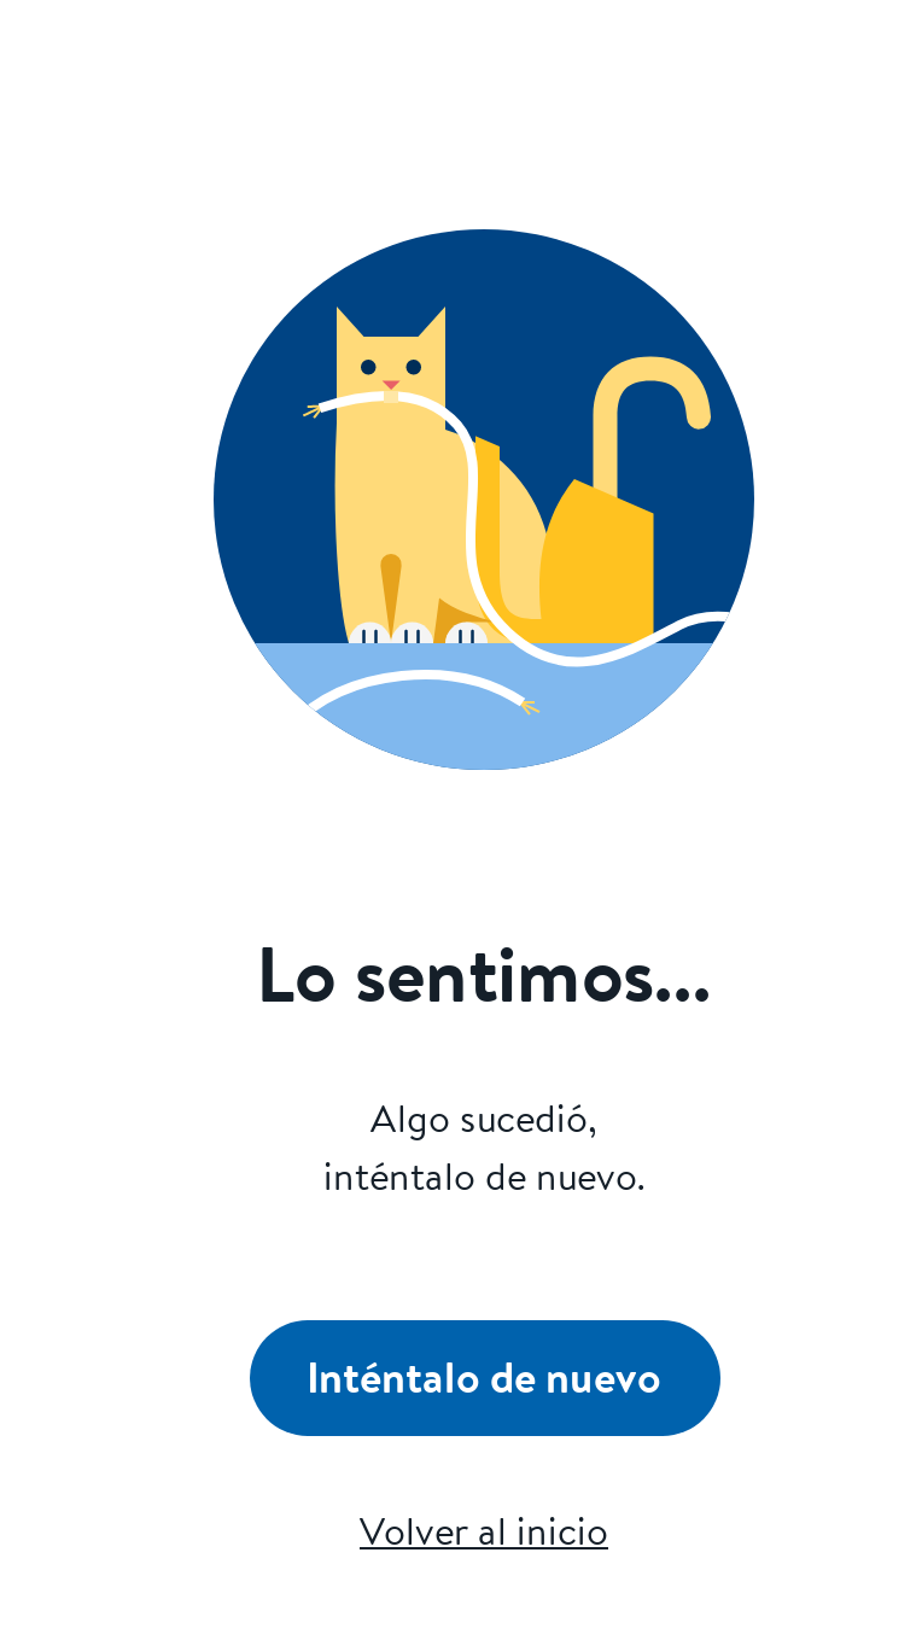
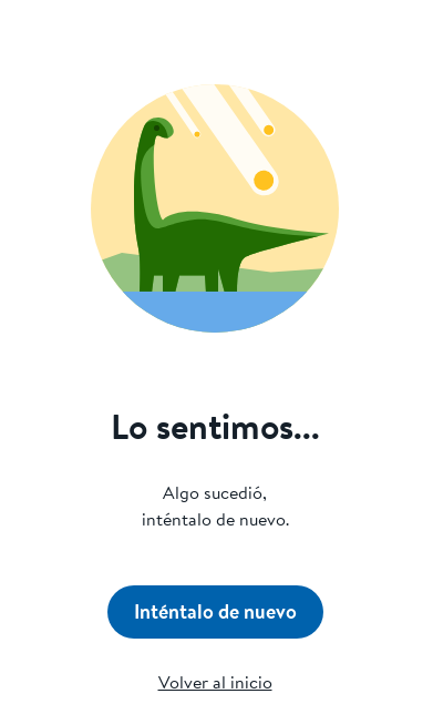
[211,227,757,717] [image] -> [91,84,339,307] [image]

